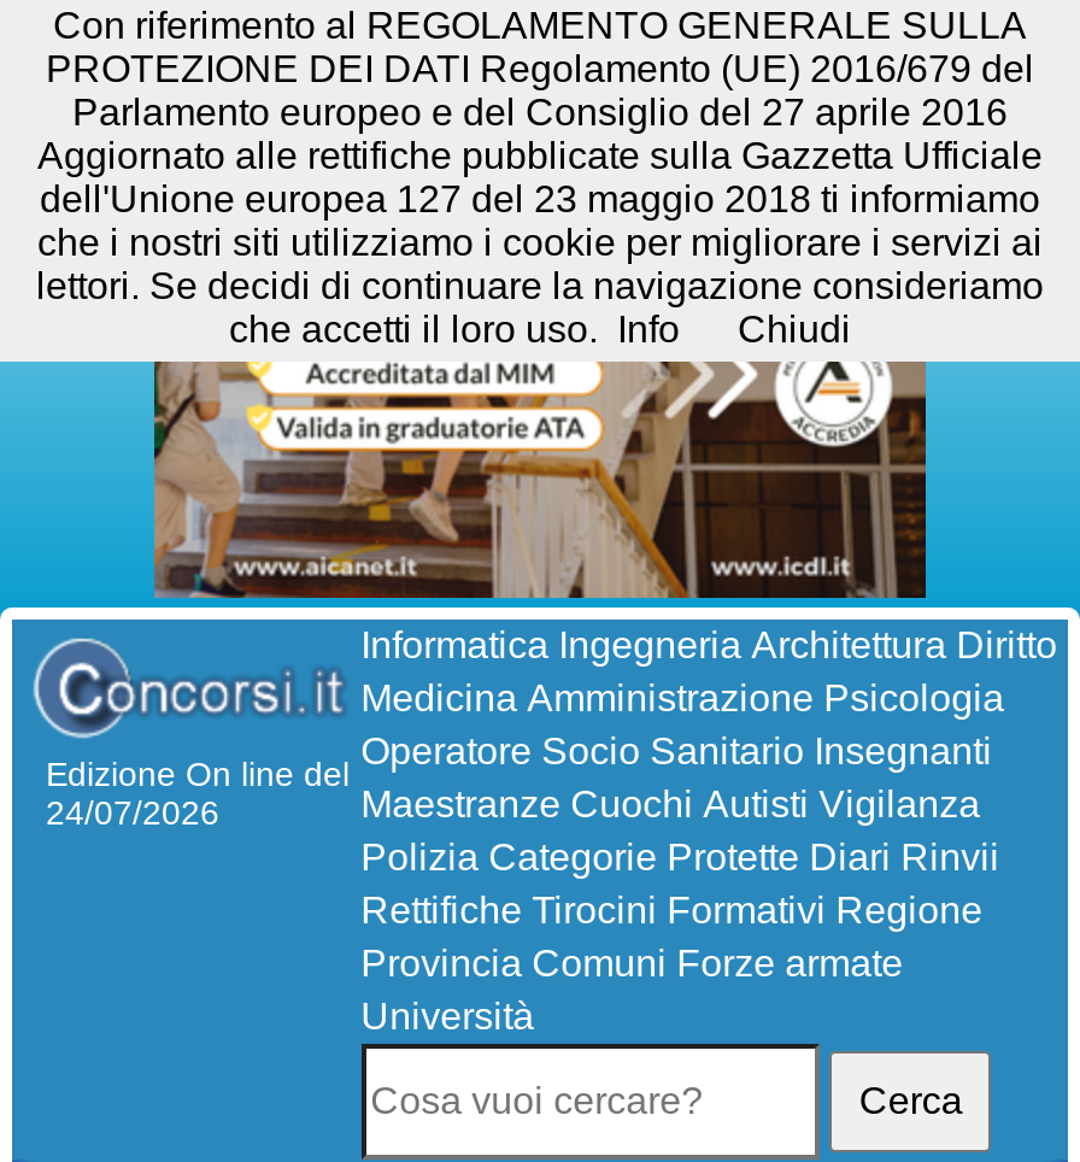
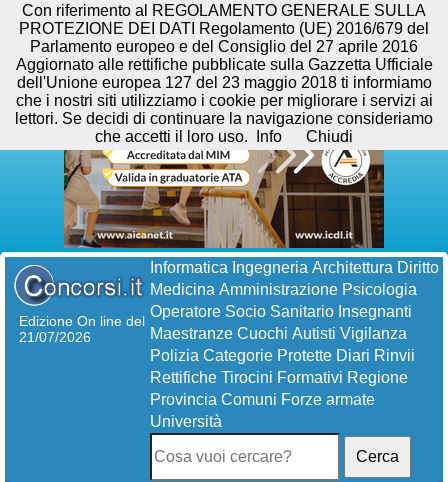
[46,793,219,832] 24/07/2026 -> [19,329,91,345] 21/07/2026

